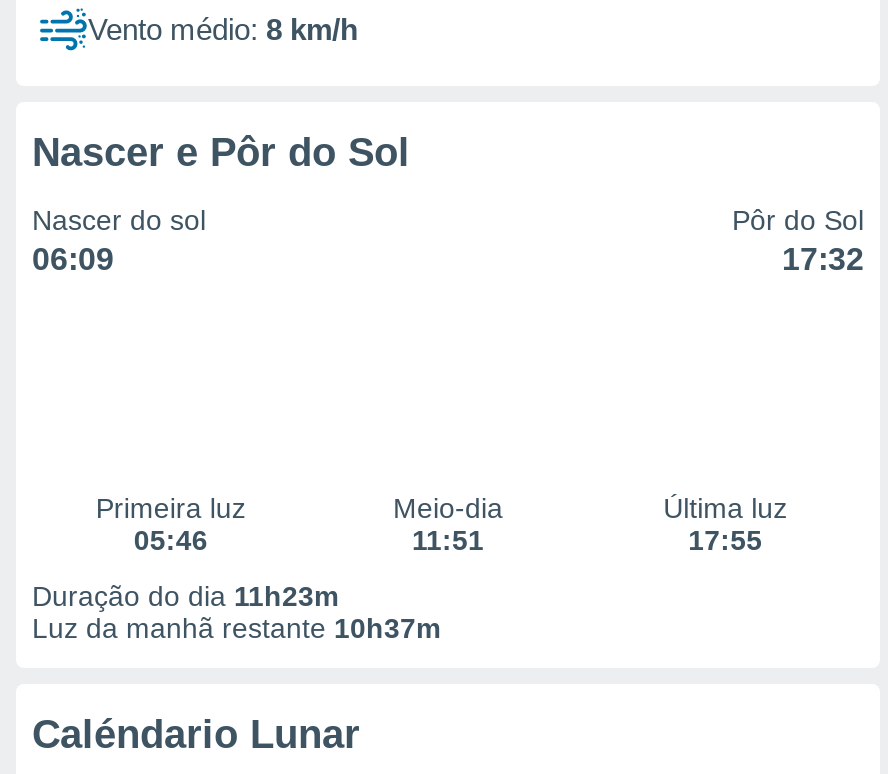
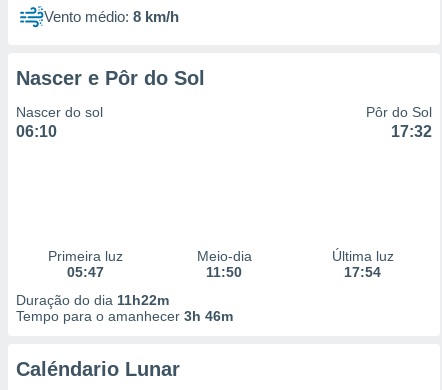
[32,242,114,276] 06:09 -> [16,123,57,140] 06:10
[134,524,208,556] 05:46 -> [67,264,104,280] 05:47
[412,524,484,556] 11:51 -> [206,264,242,280] 11:50
[688,524,762,556] 17:55 -> [344,264,381,280] 17:54
[32,580,440,644] Duração do dia 11h23m | Luz da manhã restante 10h37m -> [16,292,233,324] Duração do dia 11h22m | Tempo para o amanhecer 3h 46m

